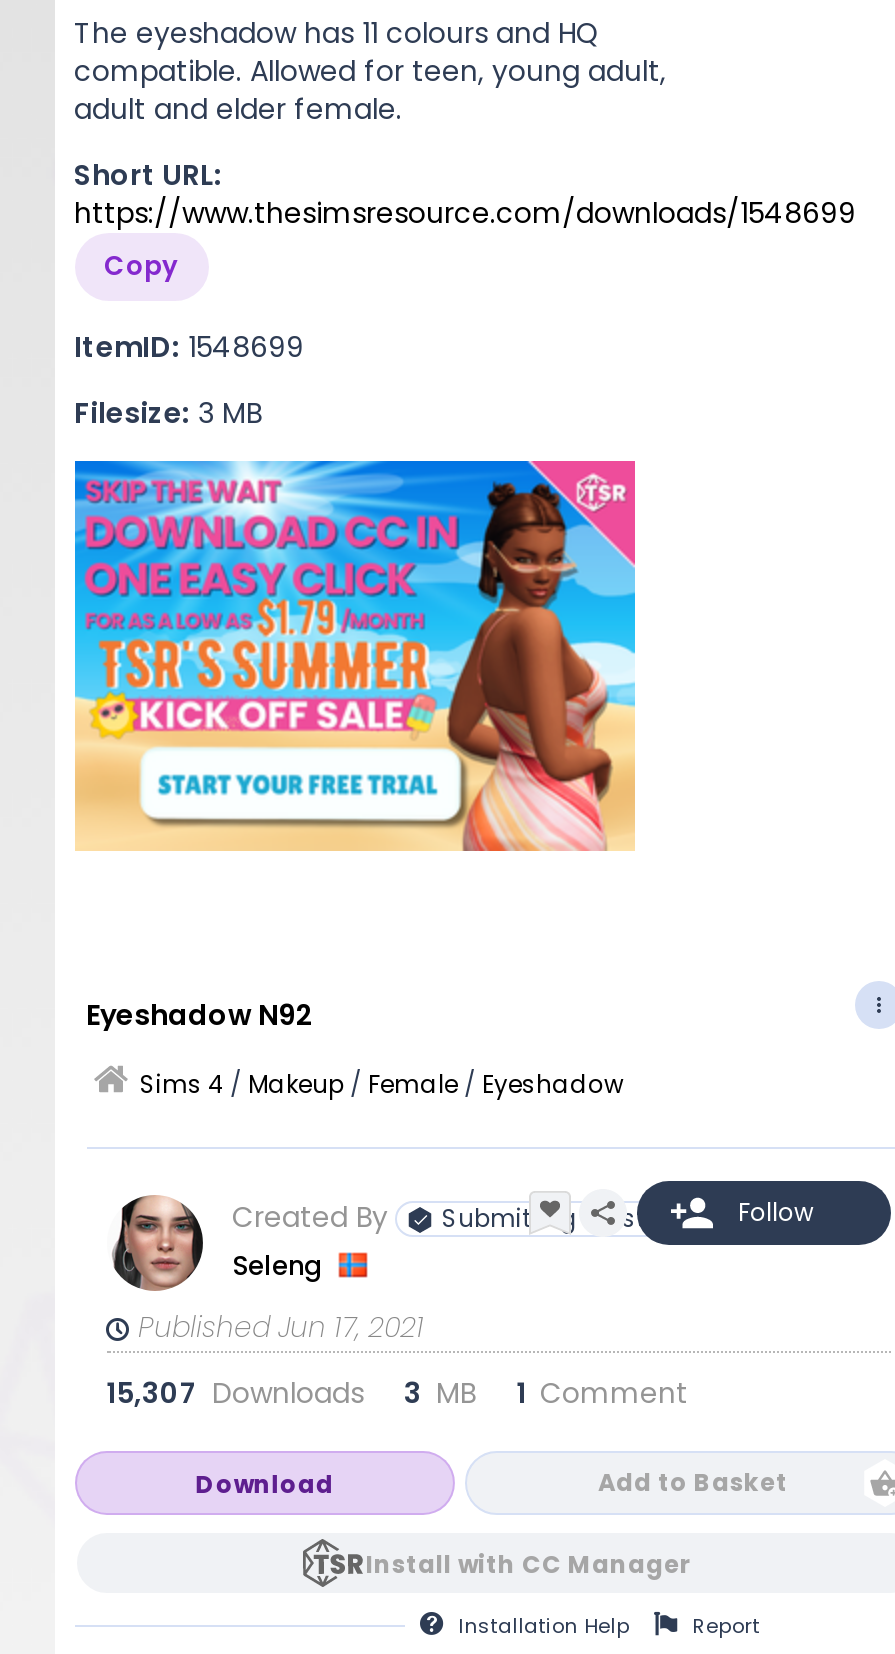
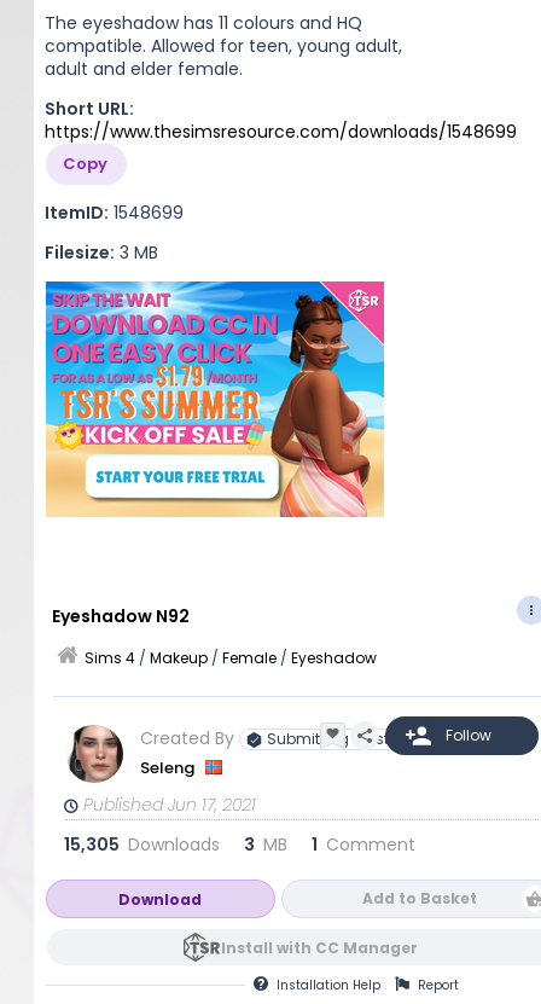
[106,1373,688,1413] 15,307 Downloads 3 MB 1 Comment -> [65,832,416,856] 15,305 Downloads 3 MB 1 Comment

